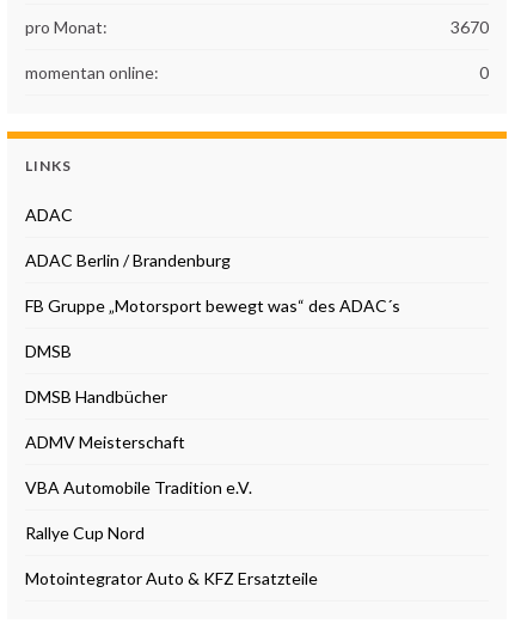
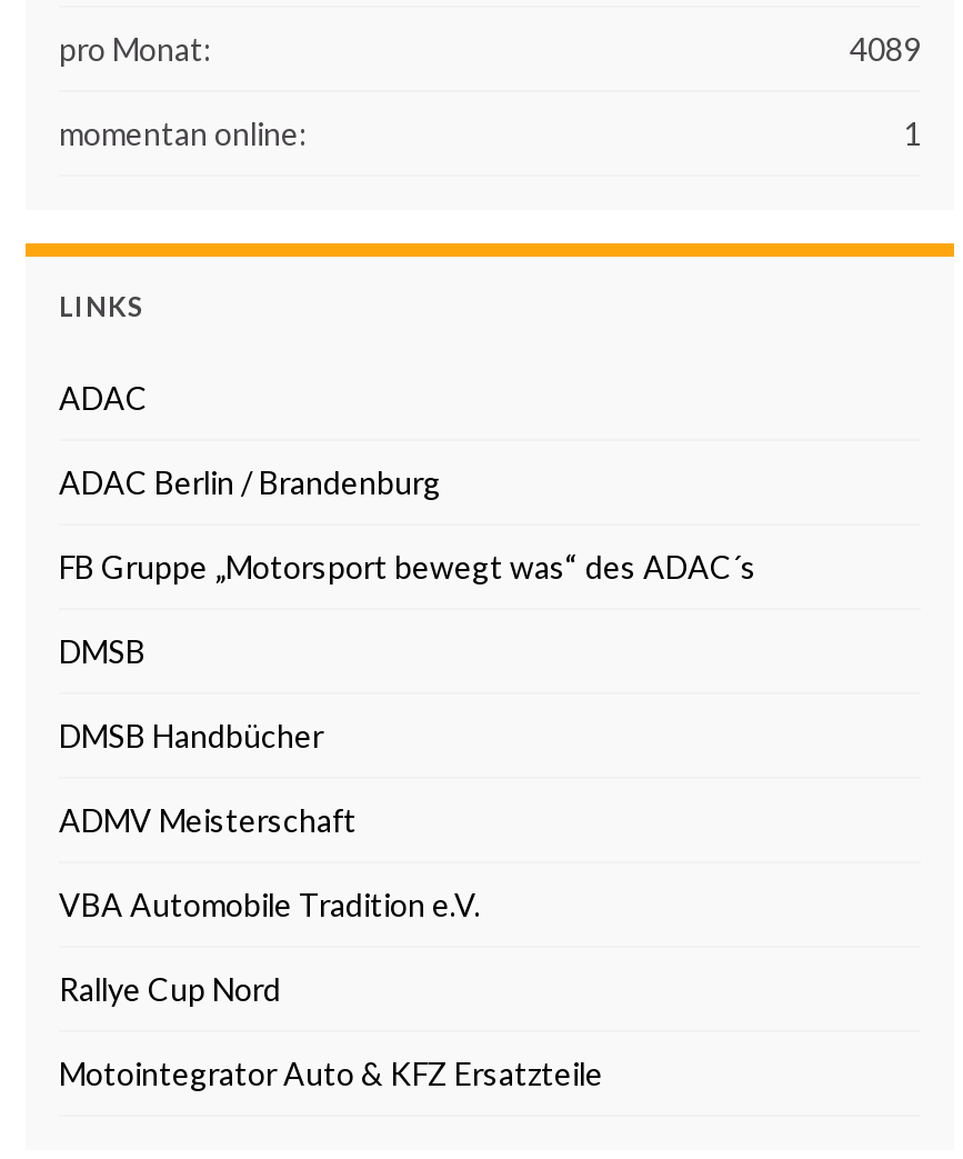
[450,17,489,37] 3670 -> [850,31,921,68] 4089
[479,63,489,83] 0 -> [903,115,921,153] 1

